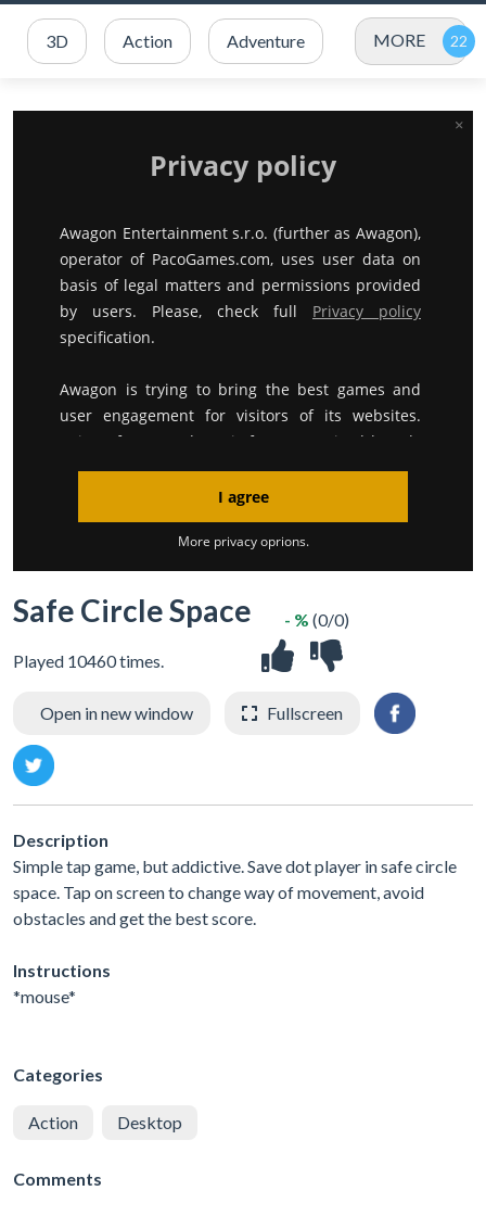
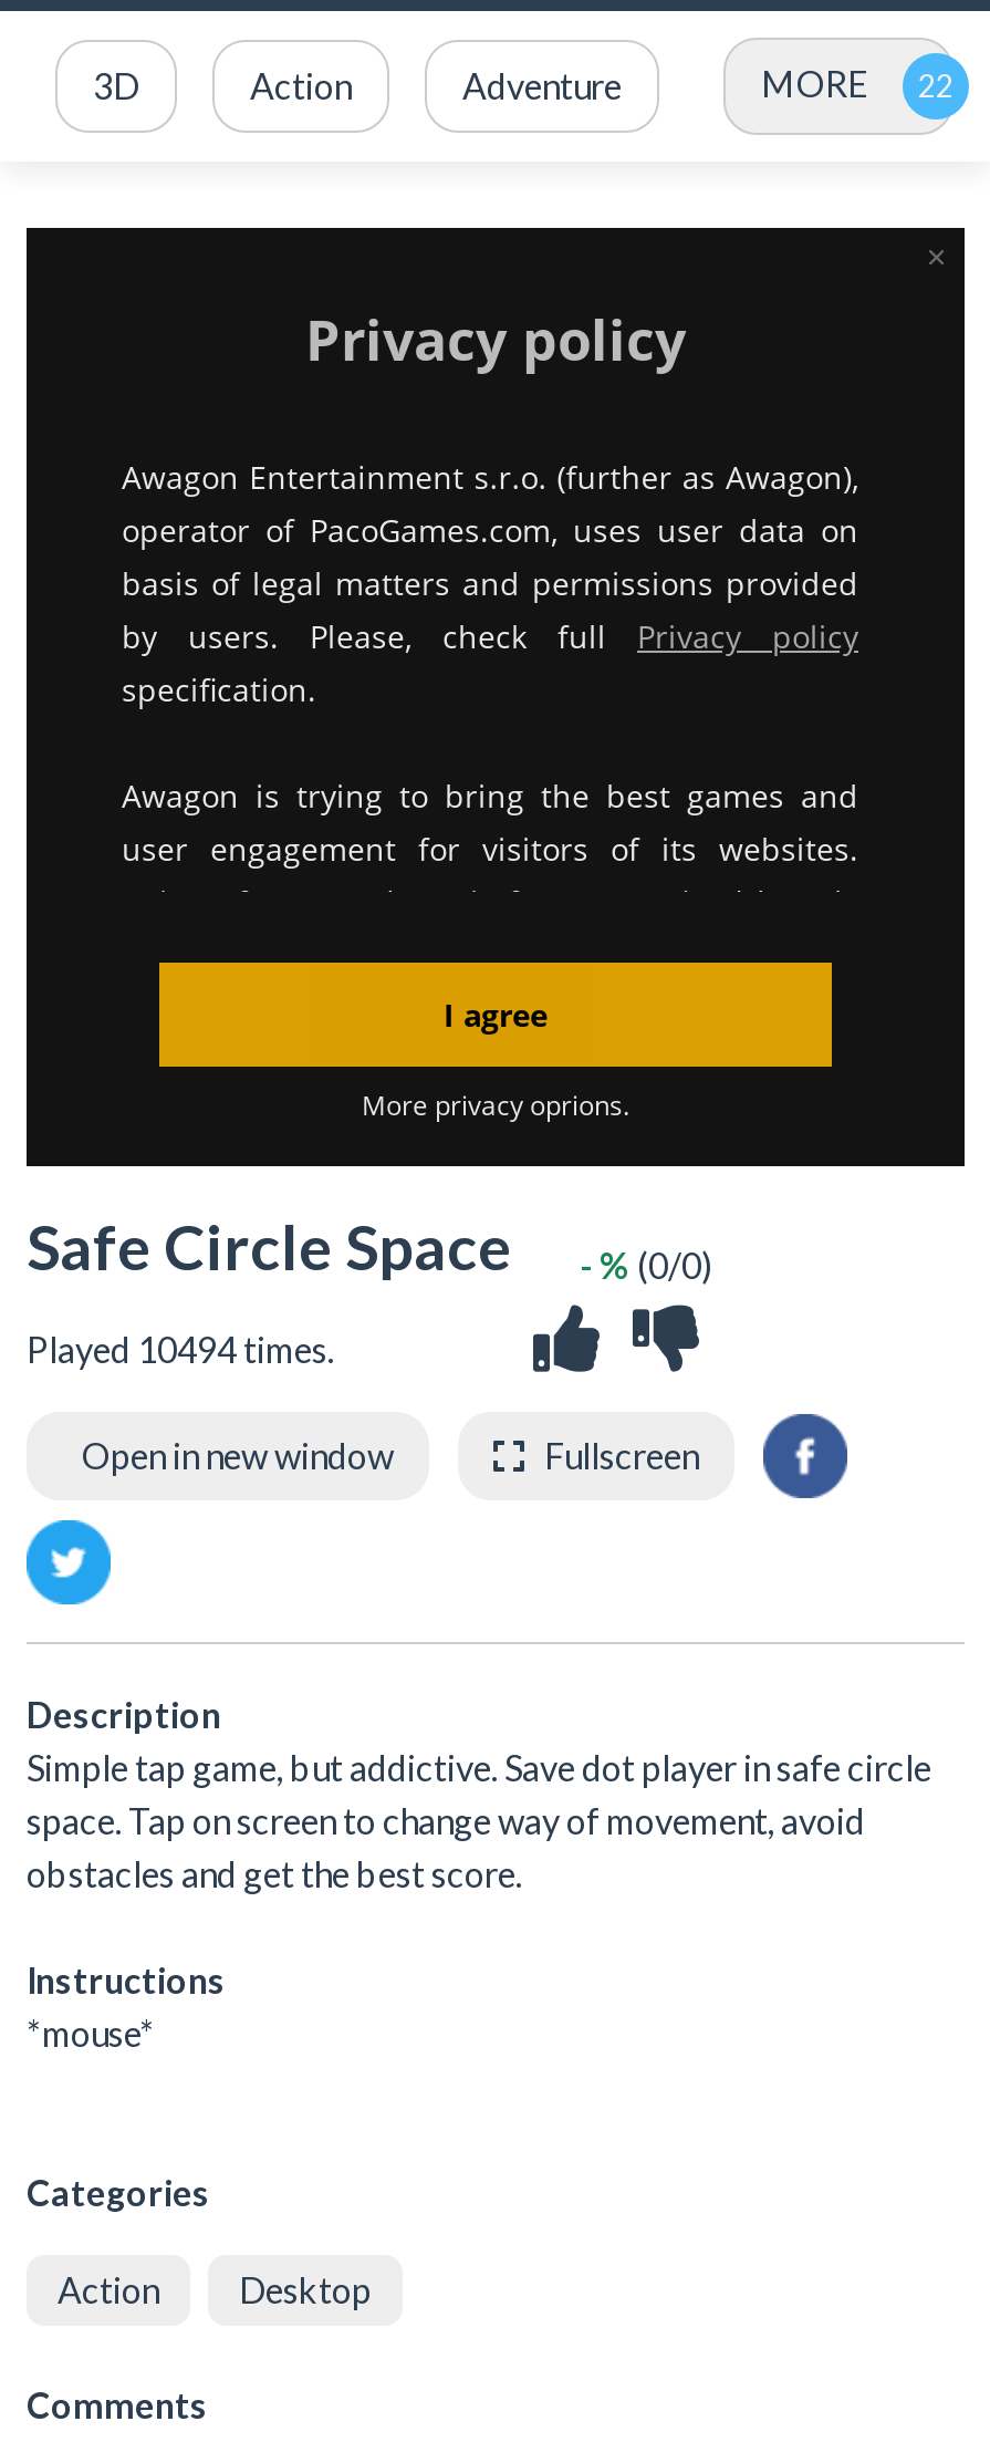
[13,650,164,671] Played 10460 times. -> [27,1328,334,1370] Played 10494 times.

